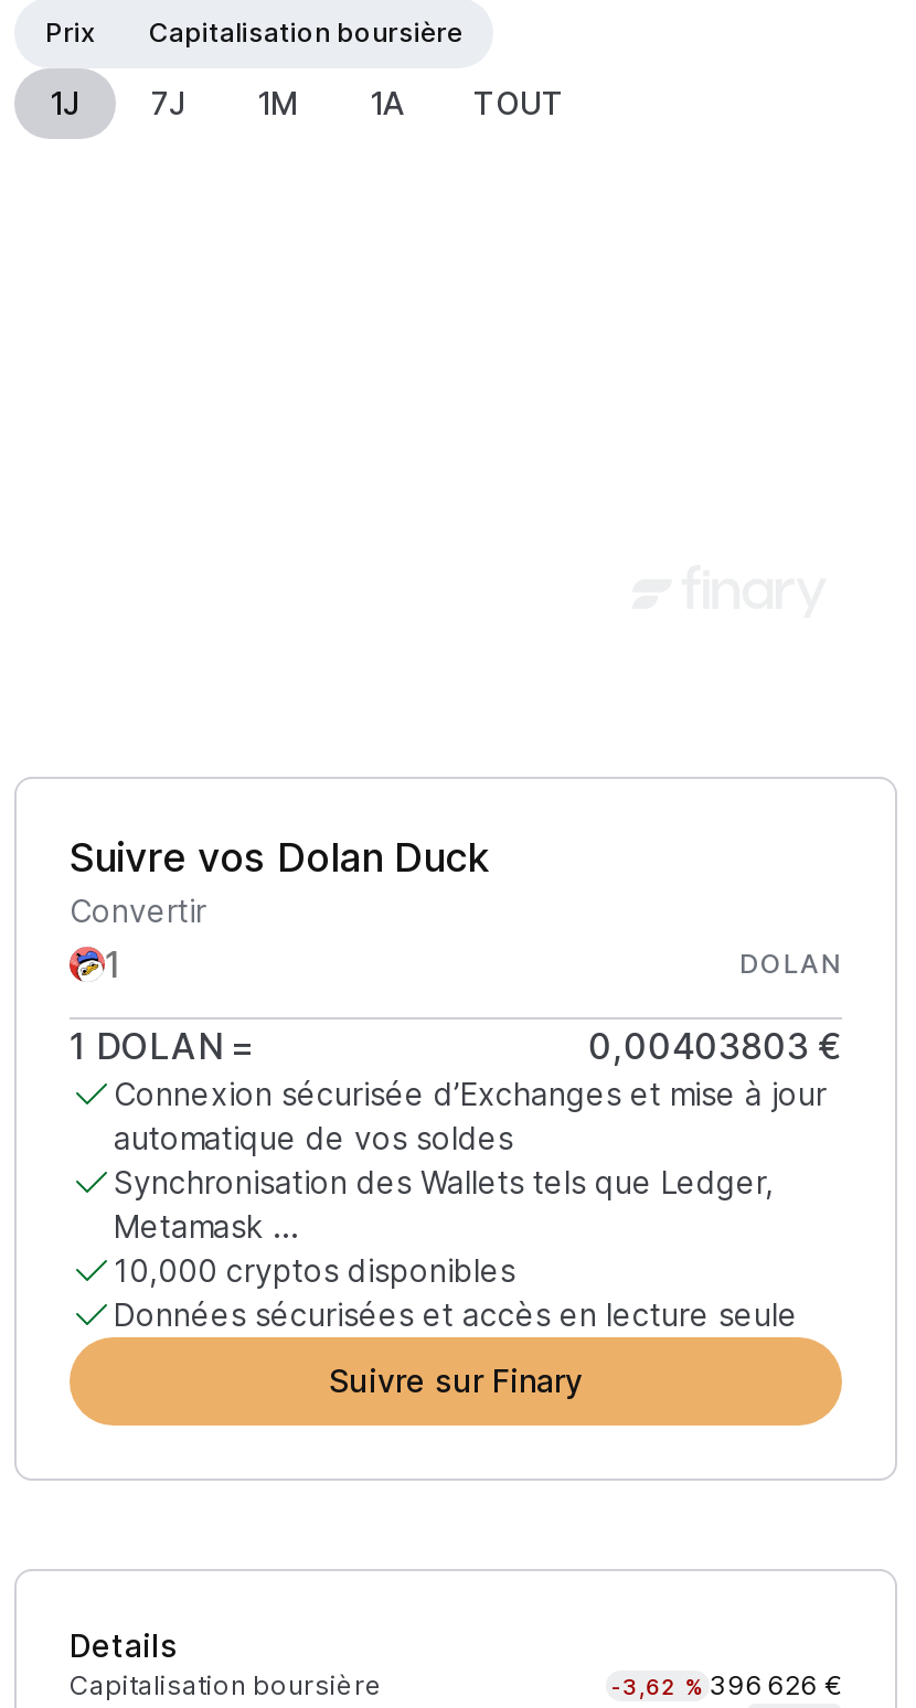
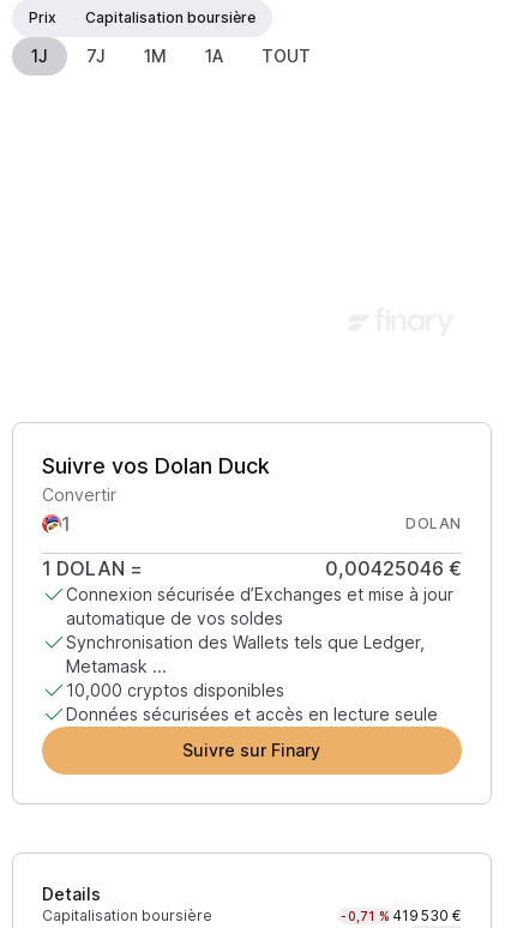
[588,1024,842,1068] 0,00403803 € -> [325,556,462,580] 0,00425046 €
[611,1668,842,1701] -3,62 % 396 626 € -> [341,906,462,924] -0,71 % 419 530 €

